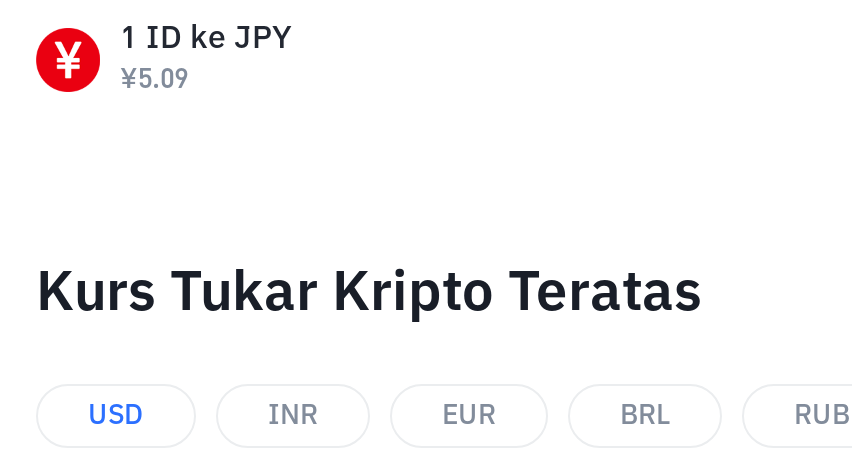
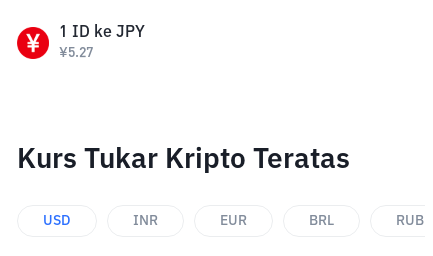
[120,66,188,94] ¥5.09 -> [59,46,93,60] ¥5.27

